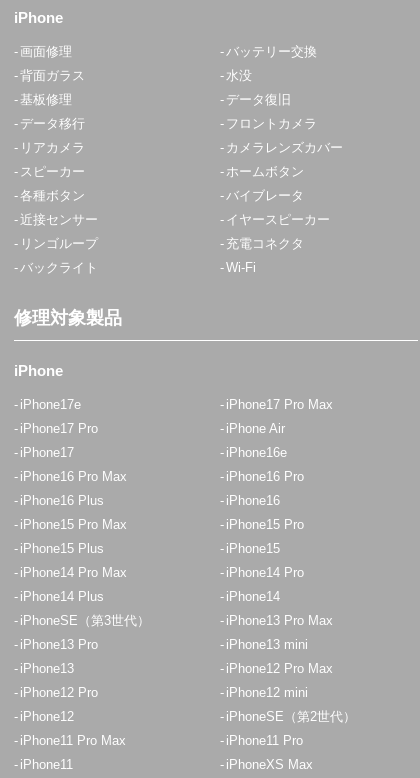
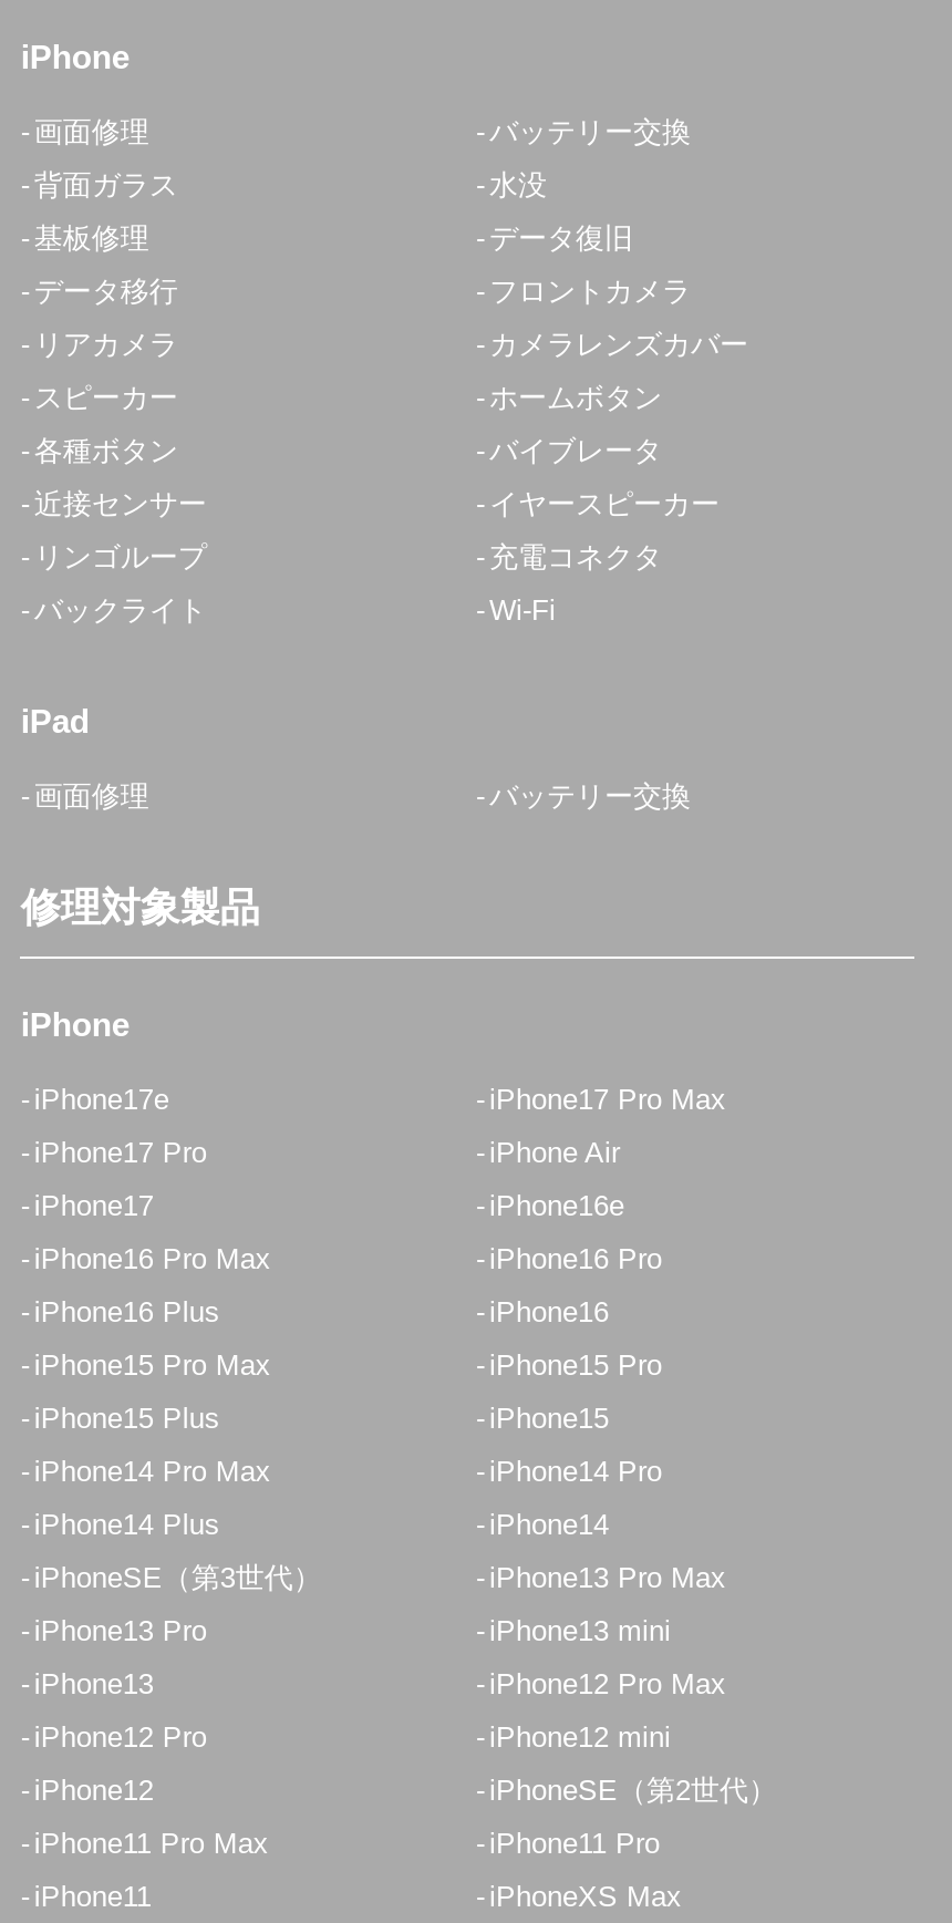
none -> [21,702,691,813] iPad | 画面修理 | バッテリー交換

